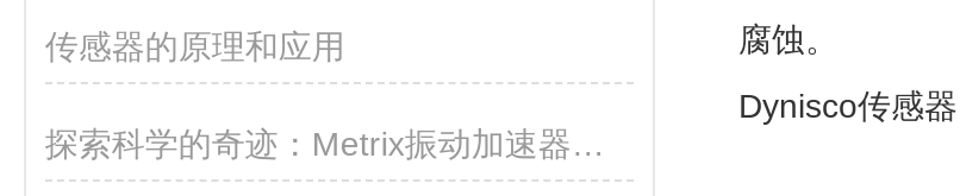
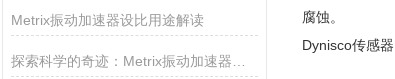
[45,27,345,65] 传感器的原理和应用 -> [11,12,204,28] Metrix振动加速器设比用途解读

